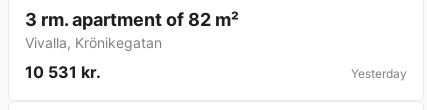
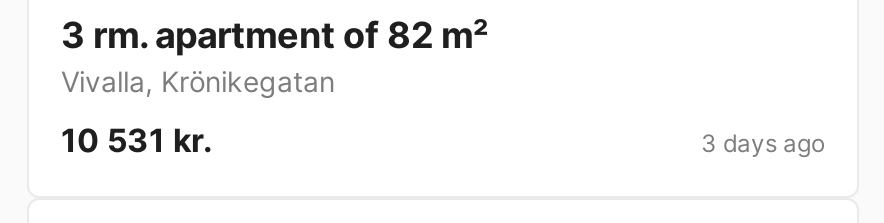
[351,66,407,81] Yesterday -> [701,129,825,159] 3 days ago

